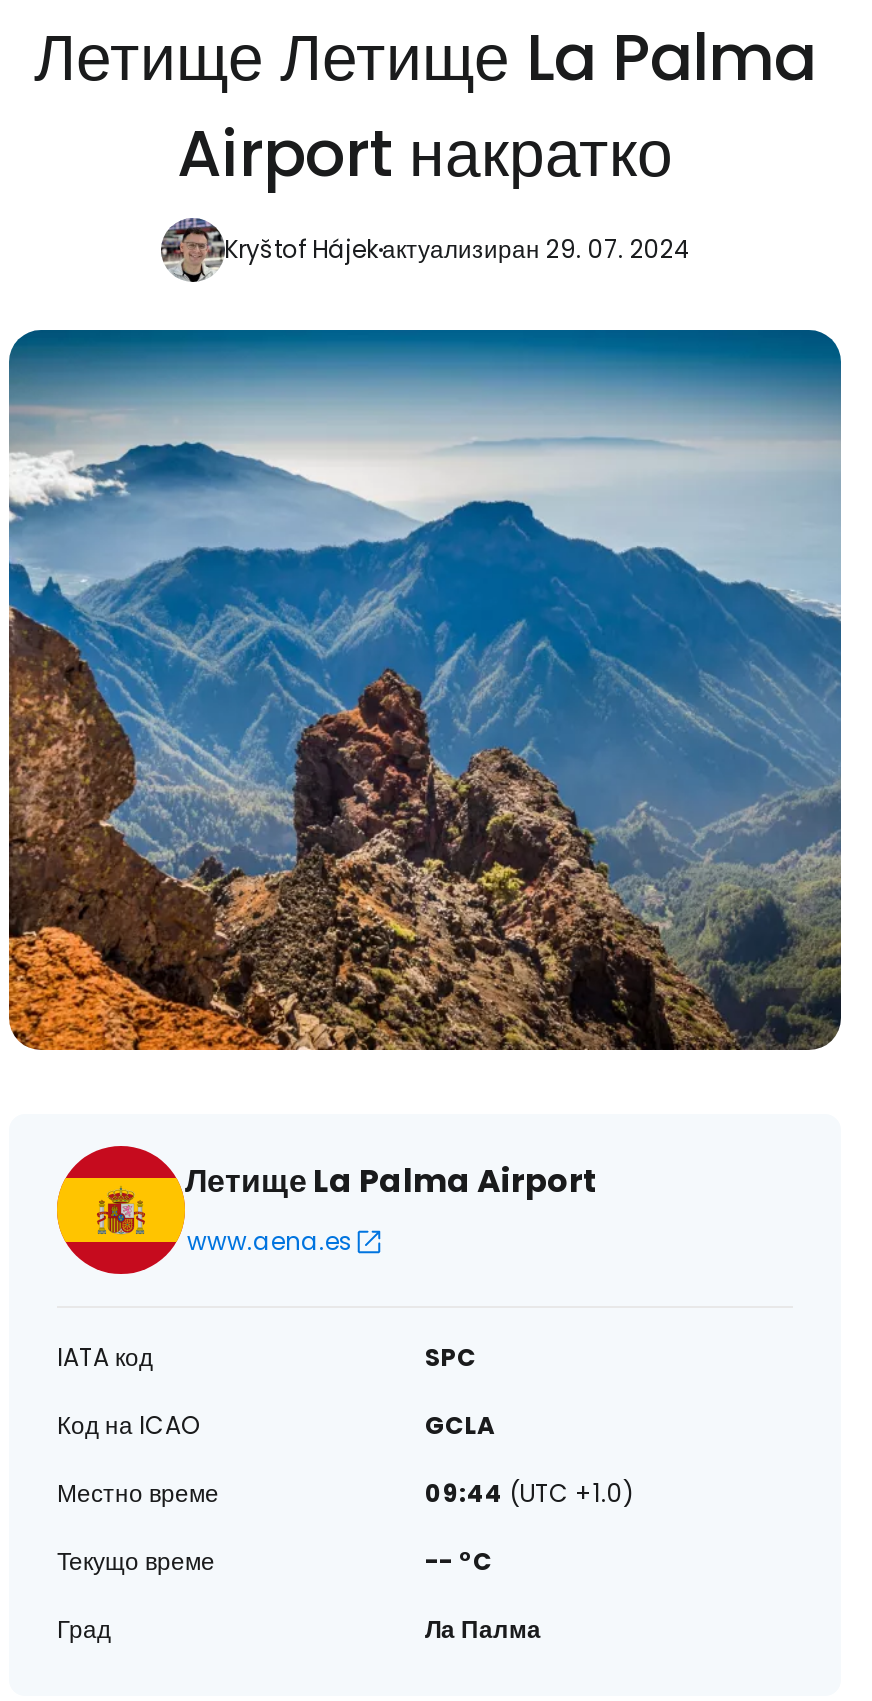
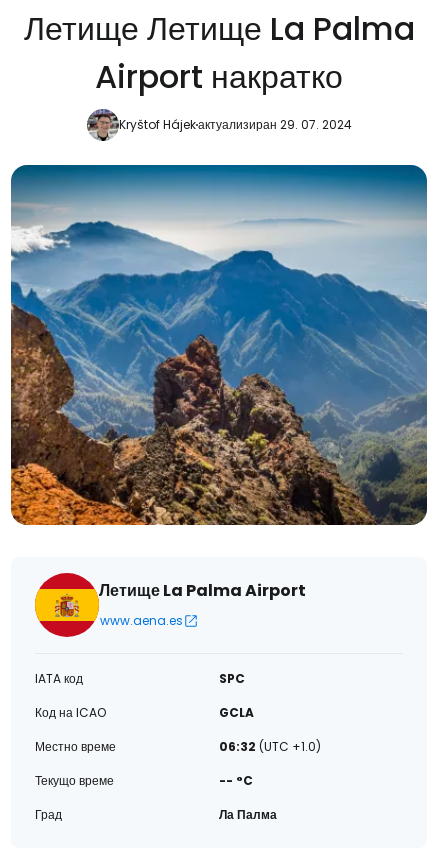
[425,1476,633,1510] 09:44 (UTC +1.0) -> [219,738,321,755] 06:32 (UTC +1.0)

